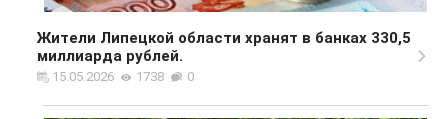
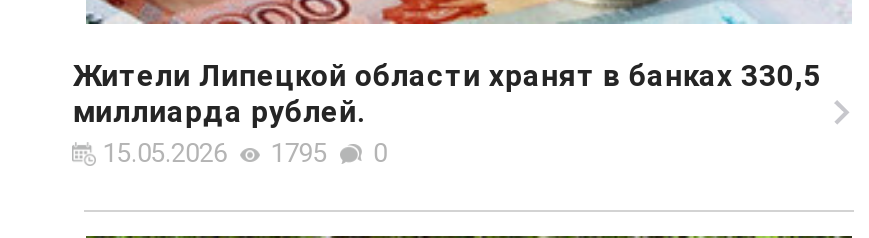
[52,69,194,84] 15.05.2026 1738 0 -> [103,137,387,167] 15.05.2026 1795 0

